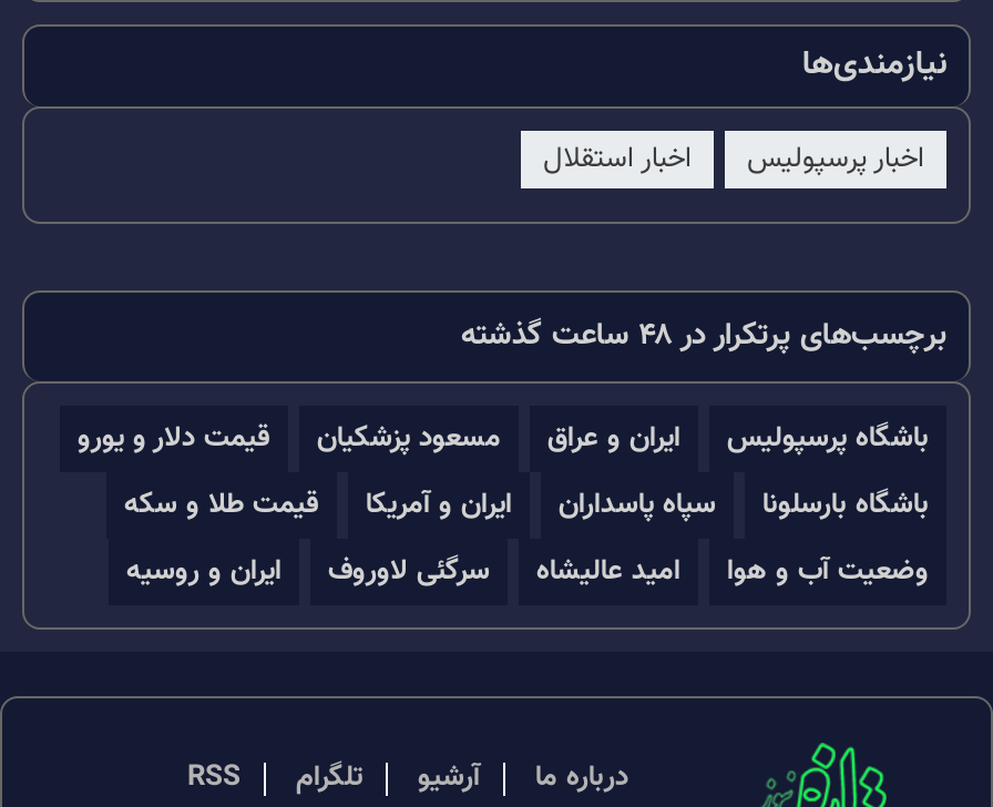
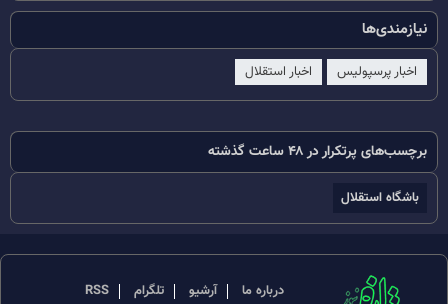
[78,414,929,594] باشگاه پرسپولیس | ایران و عراق | مسعود پزشکیان | قیمت دلار و یورو | باشگاه بارسلونا | سپاه پاسداران | ایران و آمریکا | قیمت طلا و سکه | وضعیت آب و هوا | امید عالیشاه | سرگئی لاوروف | ایران و روسیه -> [341,187,419,208] باشگاه استقلال

